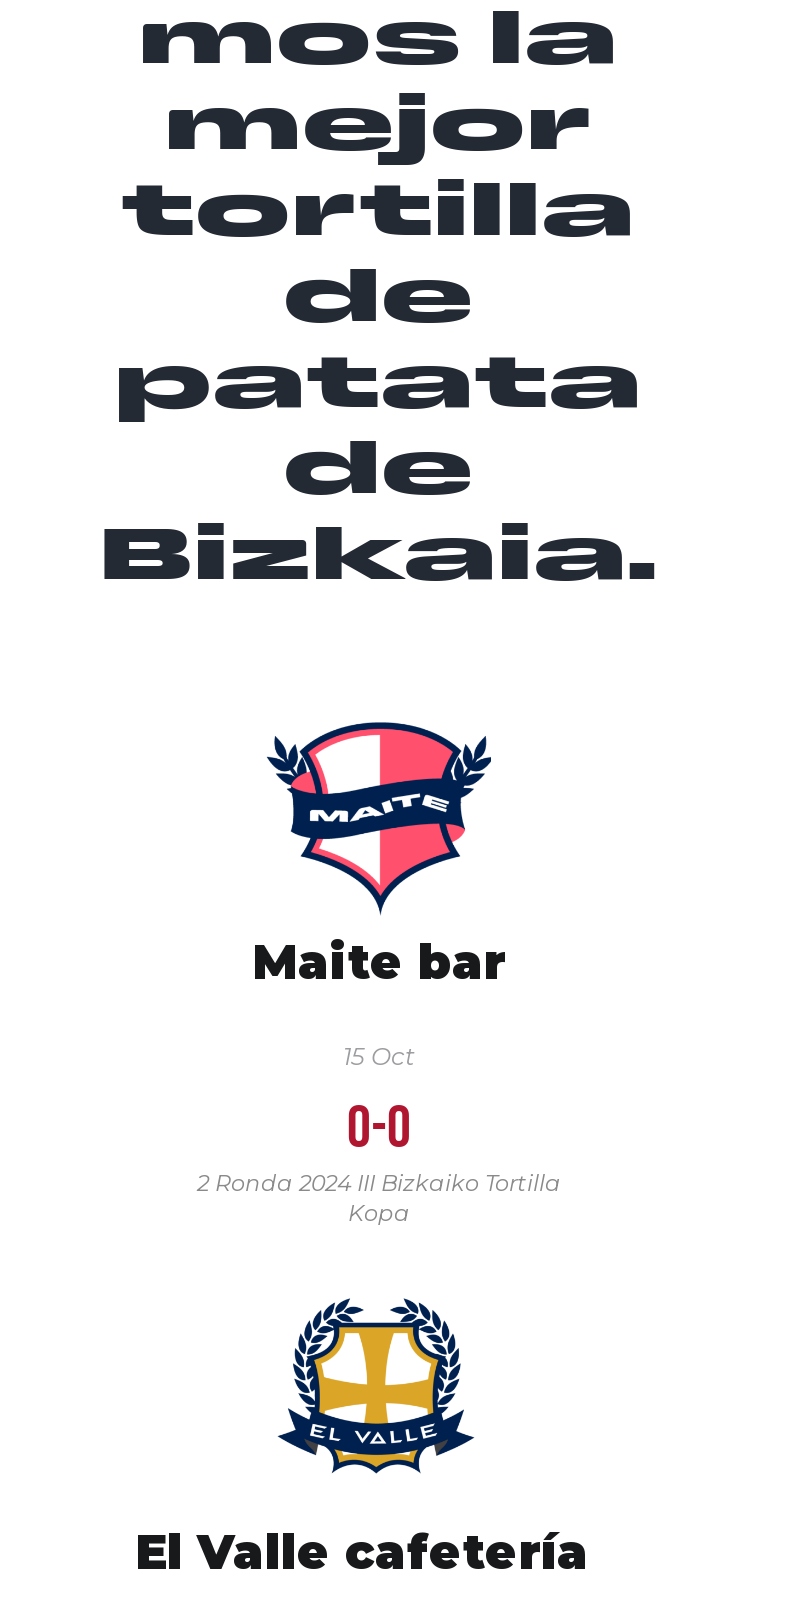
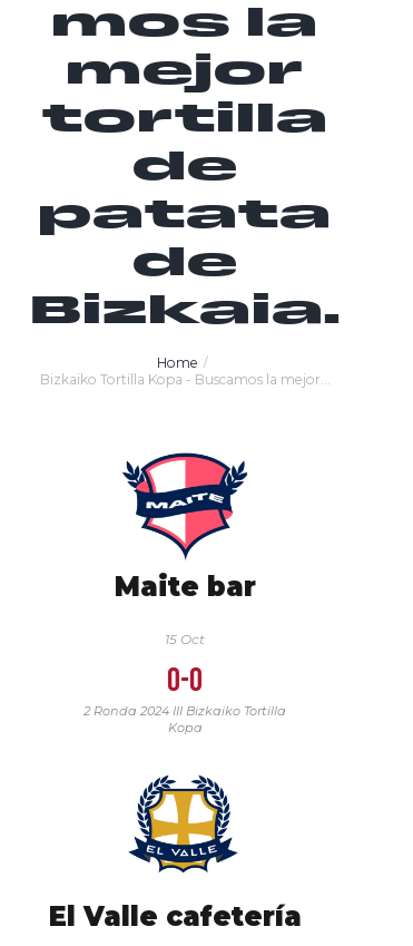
none -> [40,354,330,388] Home | Bizkaiko Tortilla Kopa - Buscamos la mejor...

